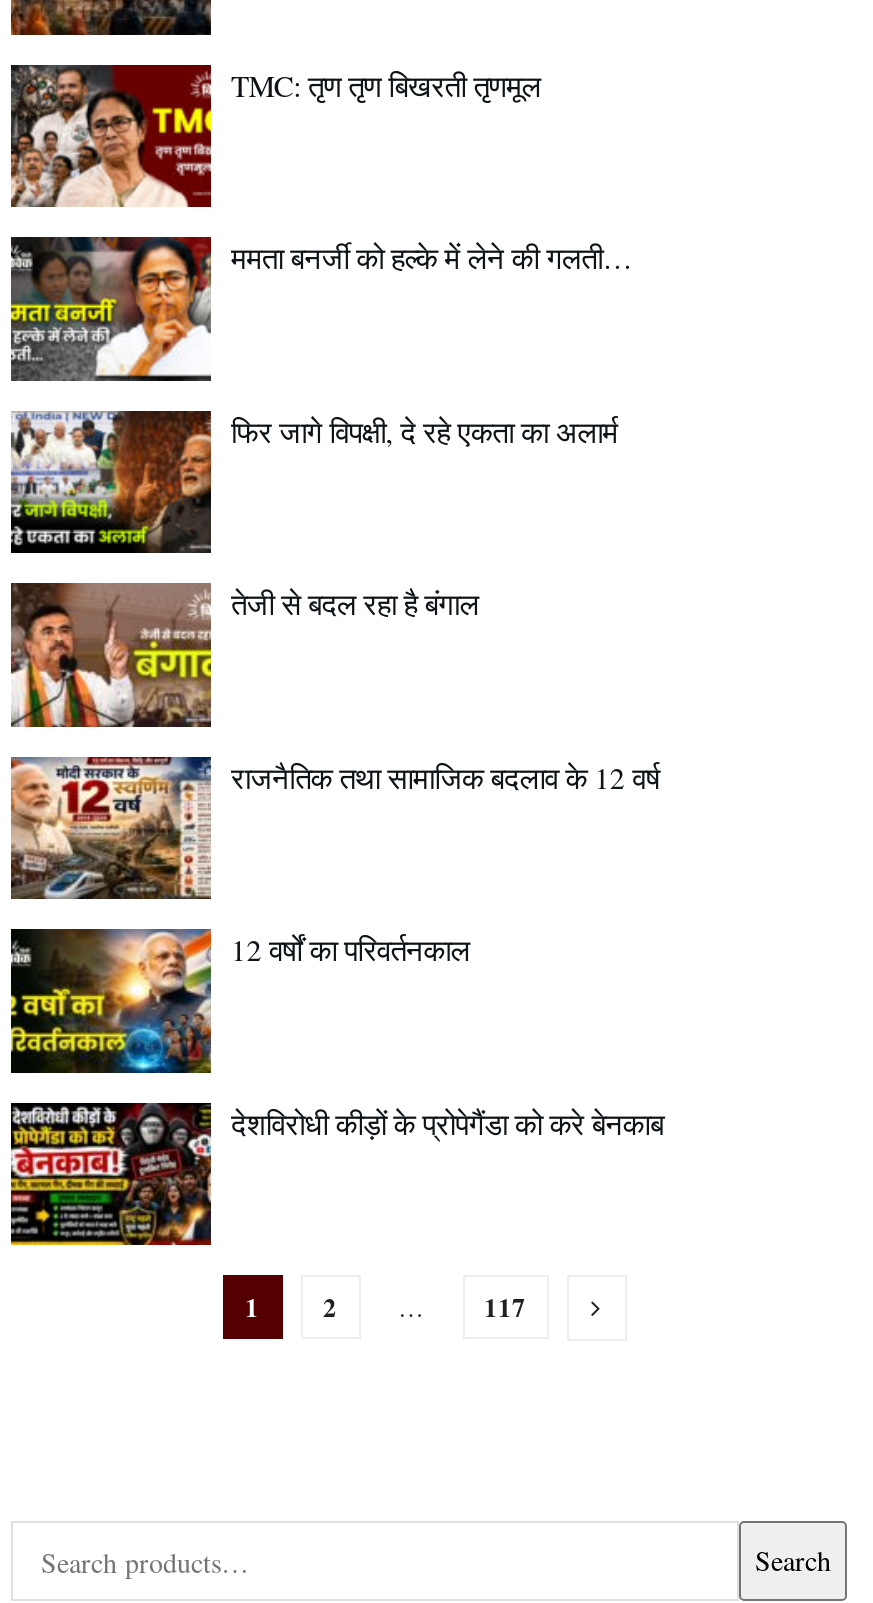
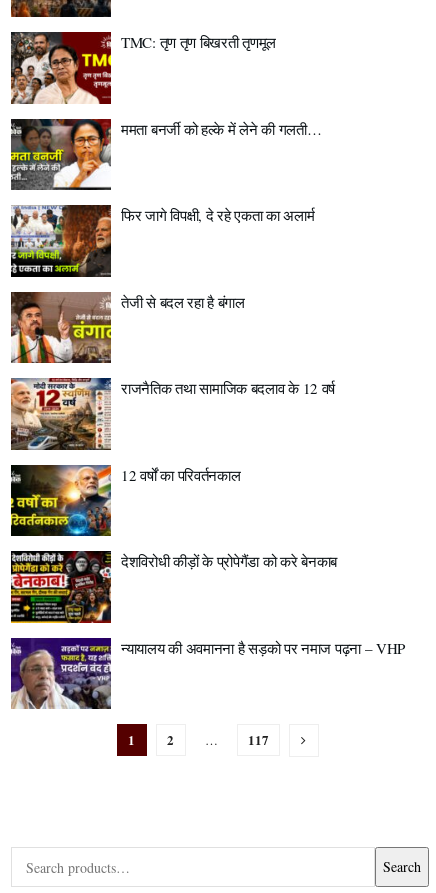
none -> [10,637,405,710] [image] | न्यायालय की अवमानना है सड़को पर नमाज पढ़ना – VHP

